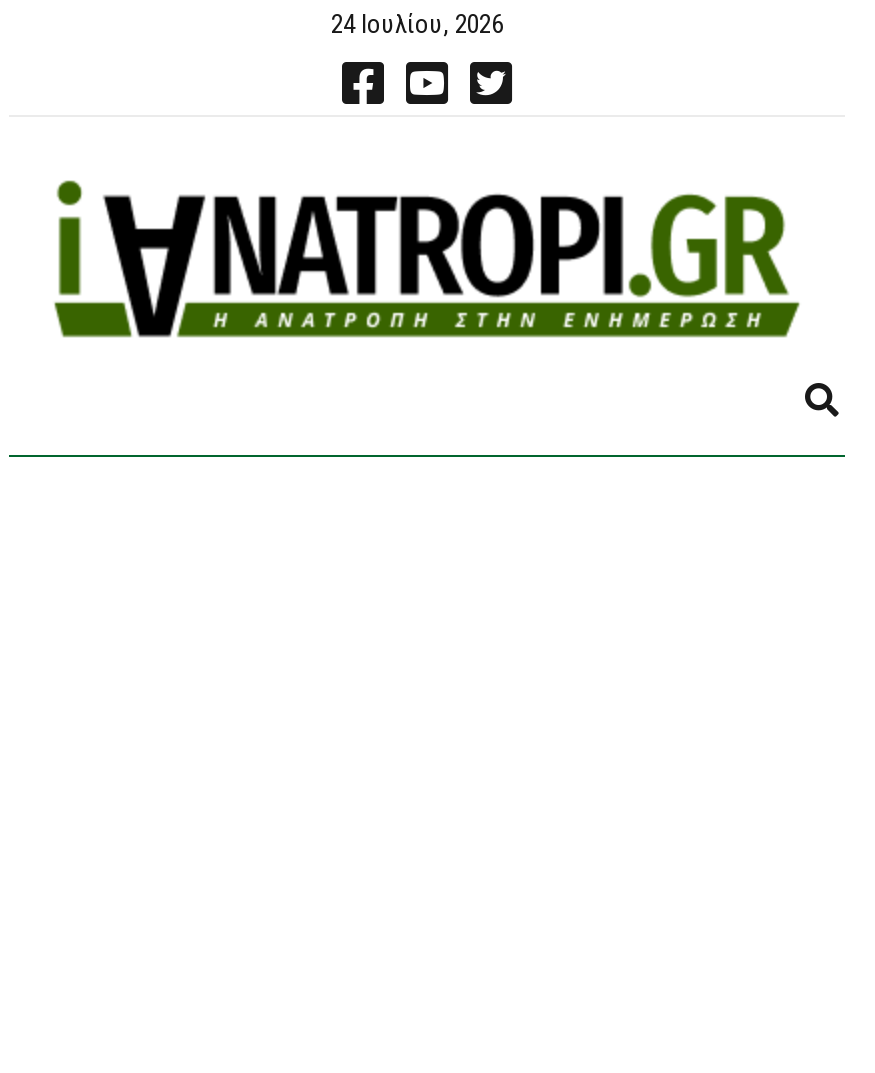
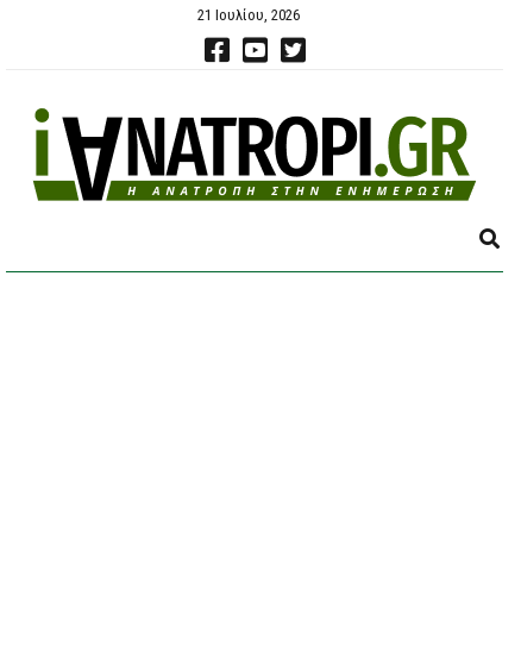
[331,9,503,39] 24 Ιουλίου, 2026 -> [197,6,300,24] 21 Ιουλίου, 2026

